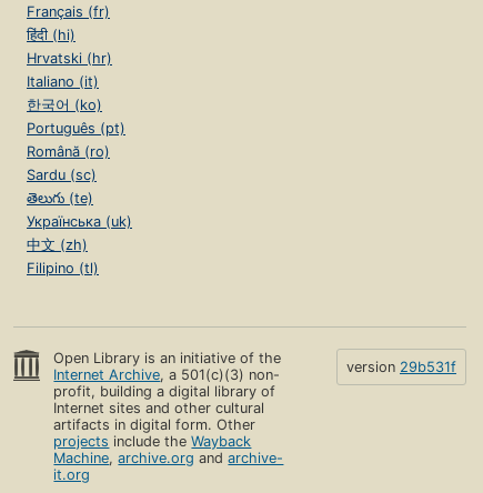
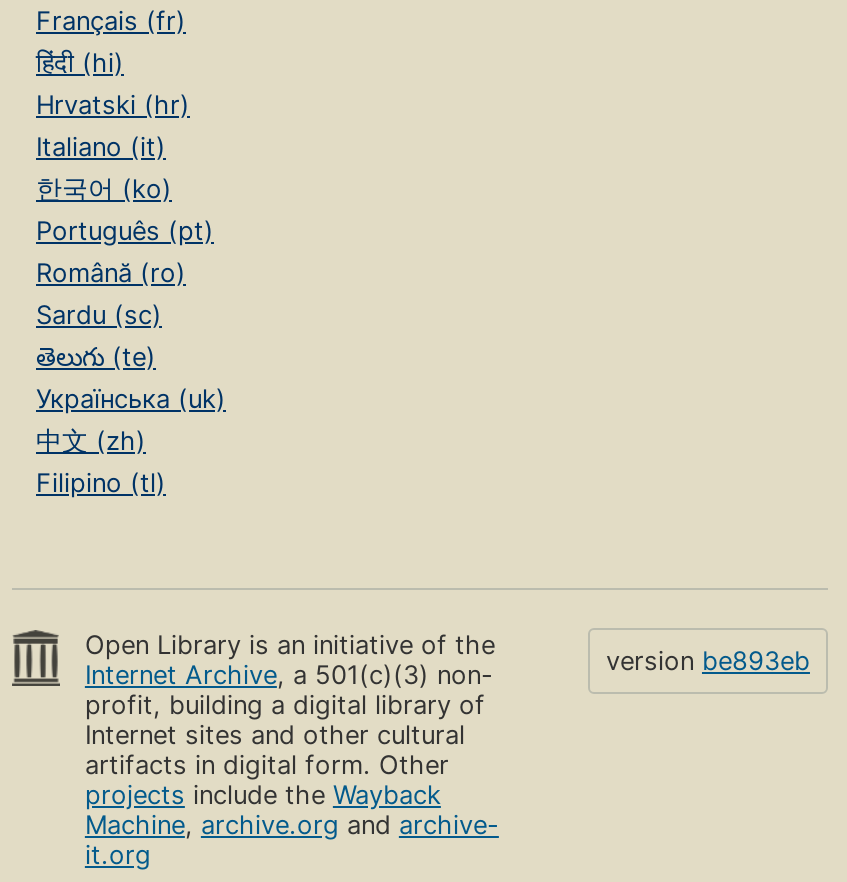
[346,359,456,376] version 29b531f -> [606,647,810,677] version be893eb

